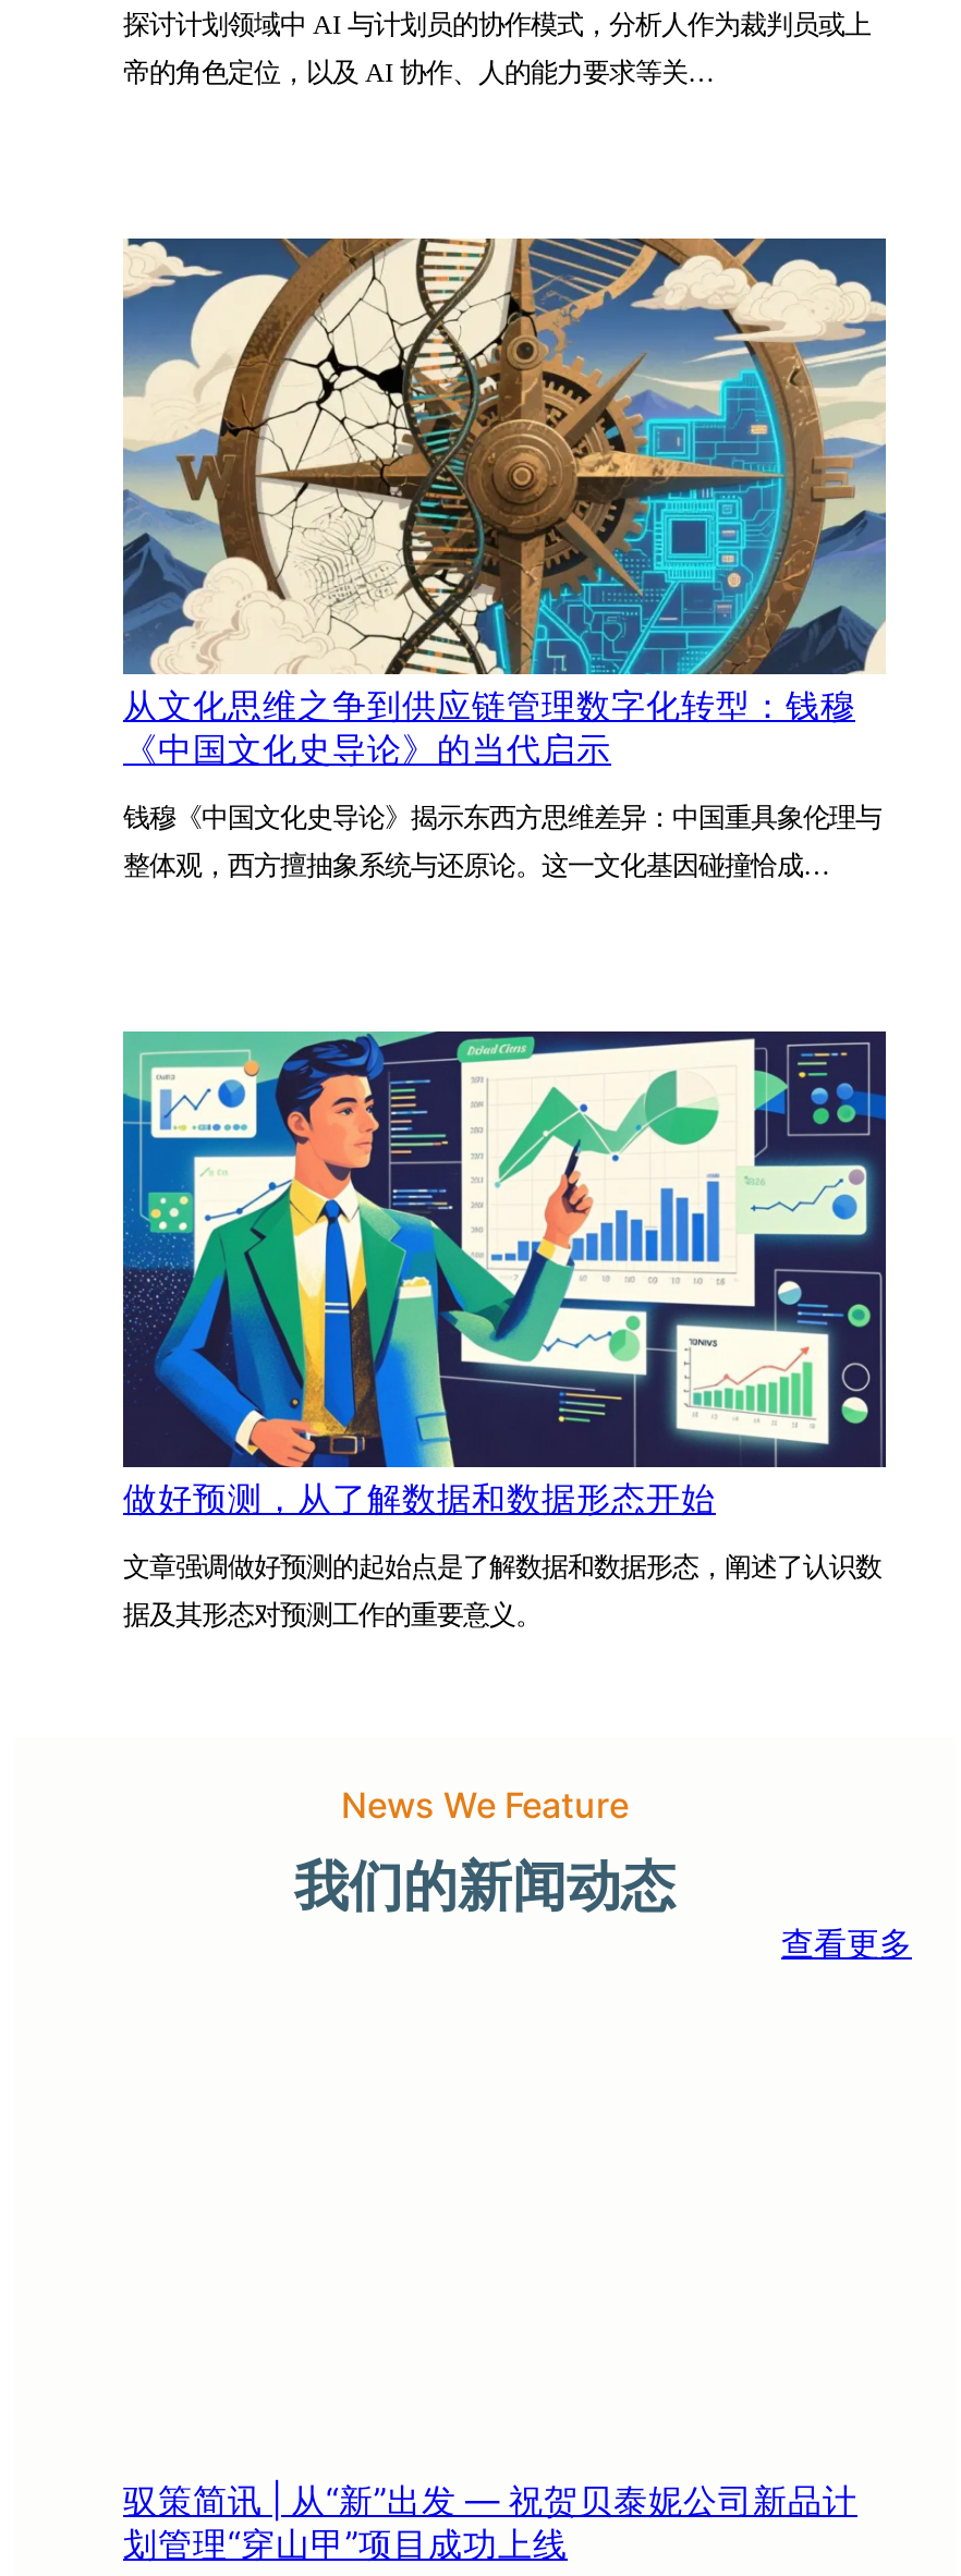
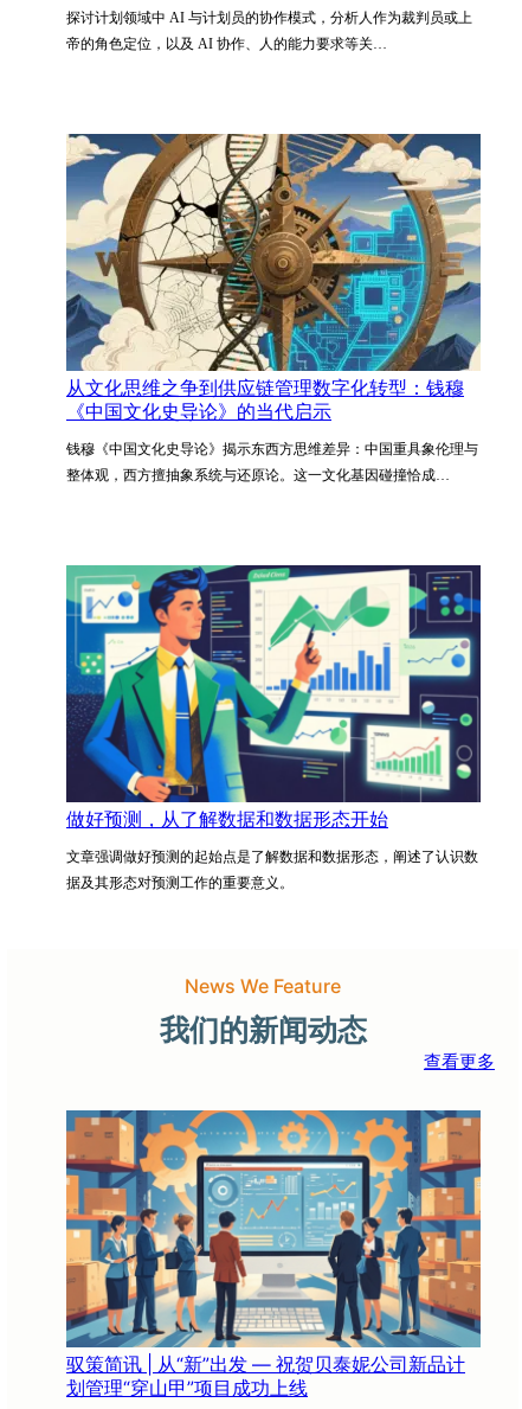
none -> [65,1109,482,1349] [image]

